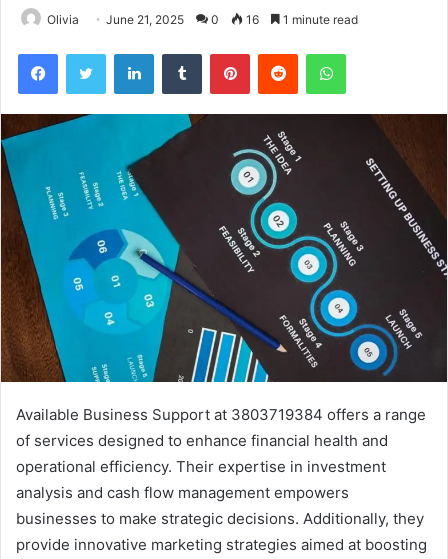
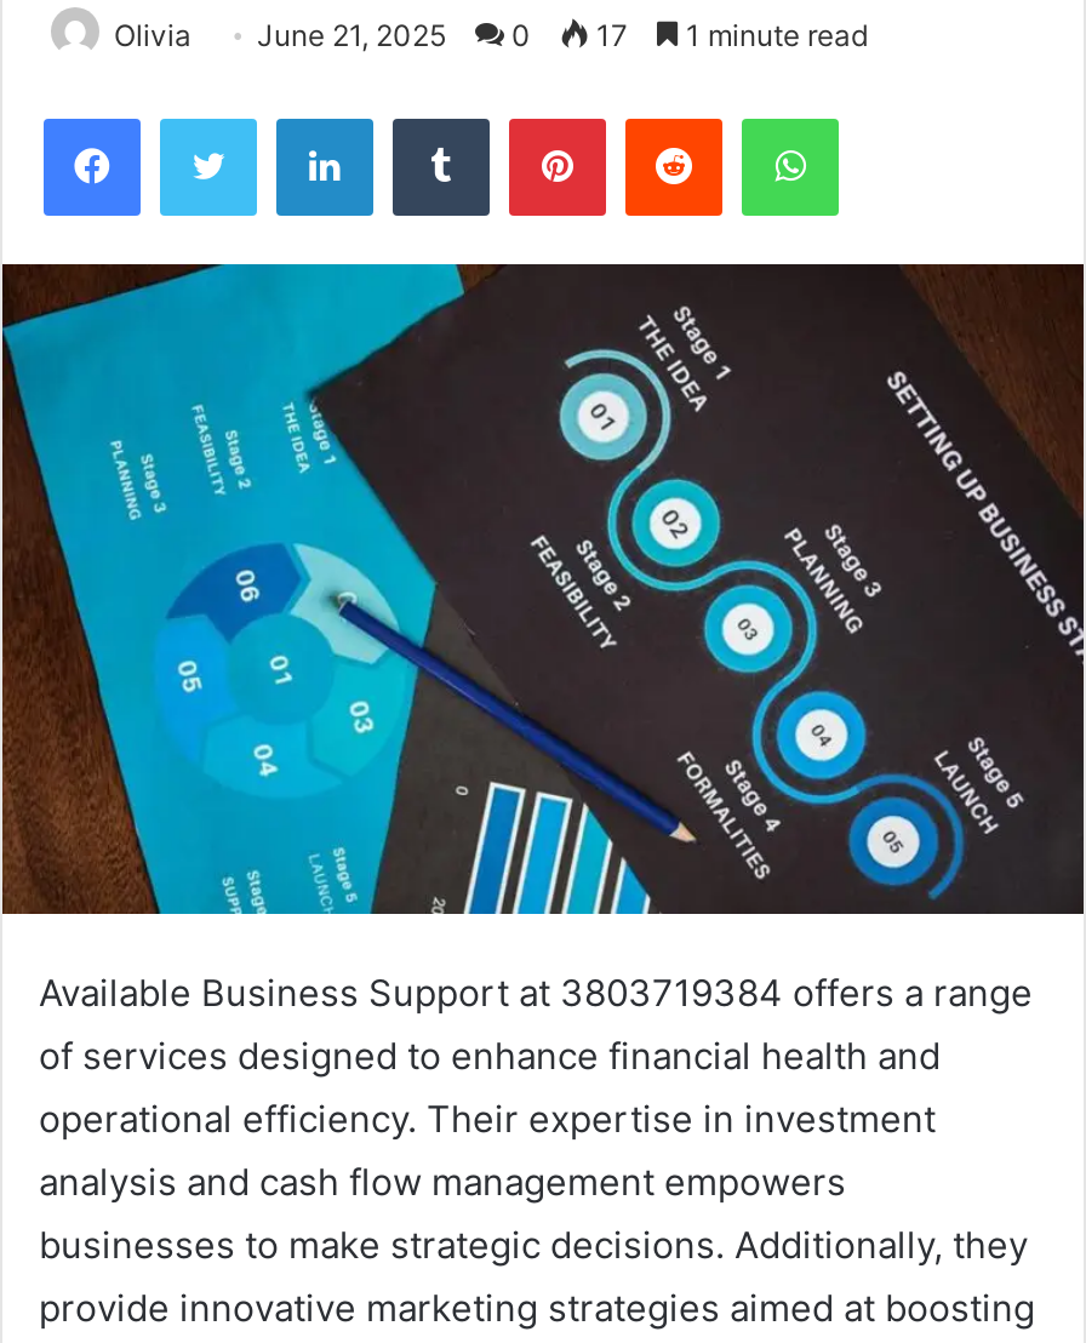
[47,12,358,27] Olivia June 21, 2025 0 16 1 minute read -> [114,16,868,53] Olivia June 21, 2025 0 17 1 minute read

